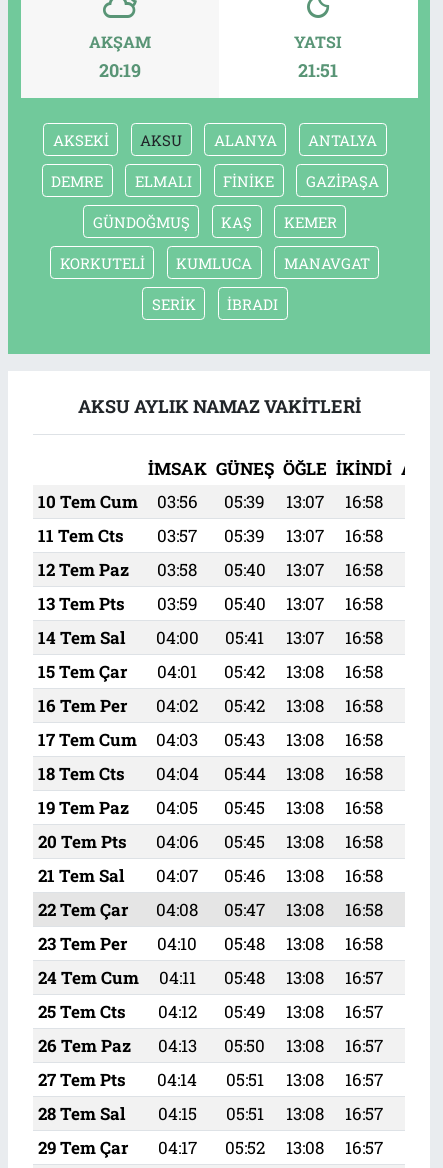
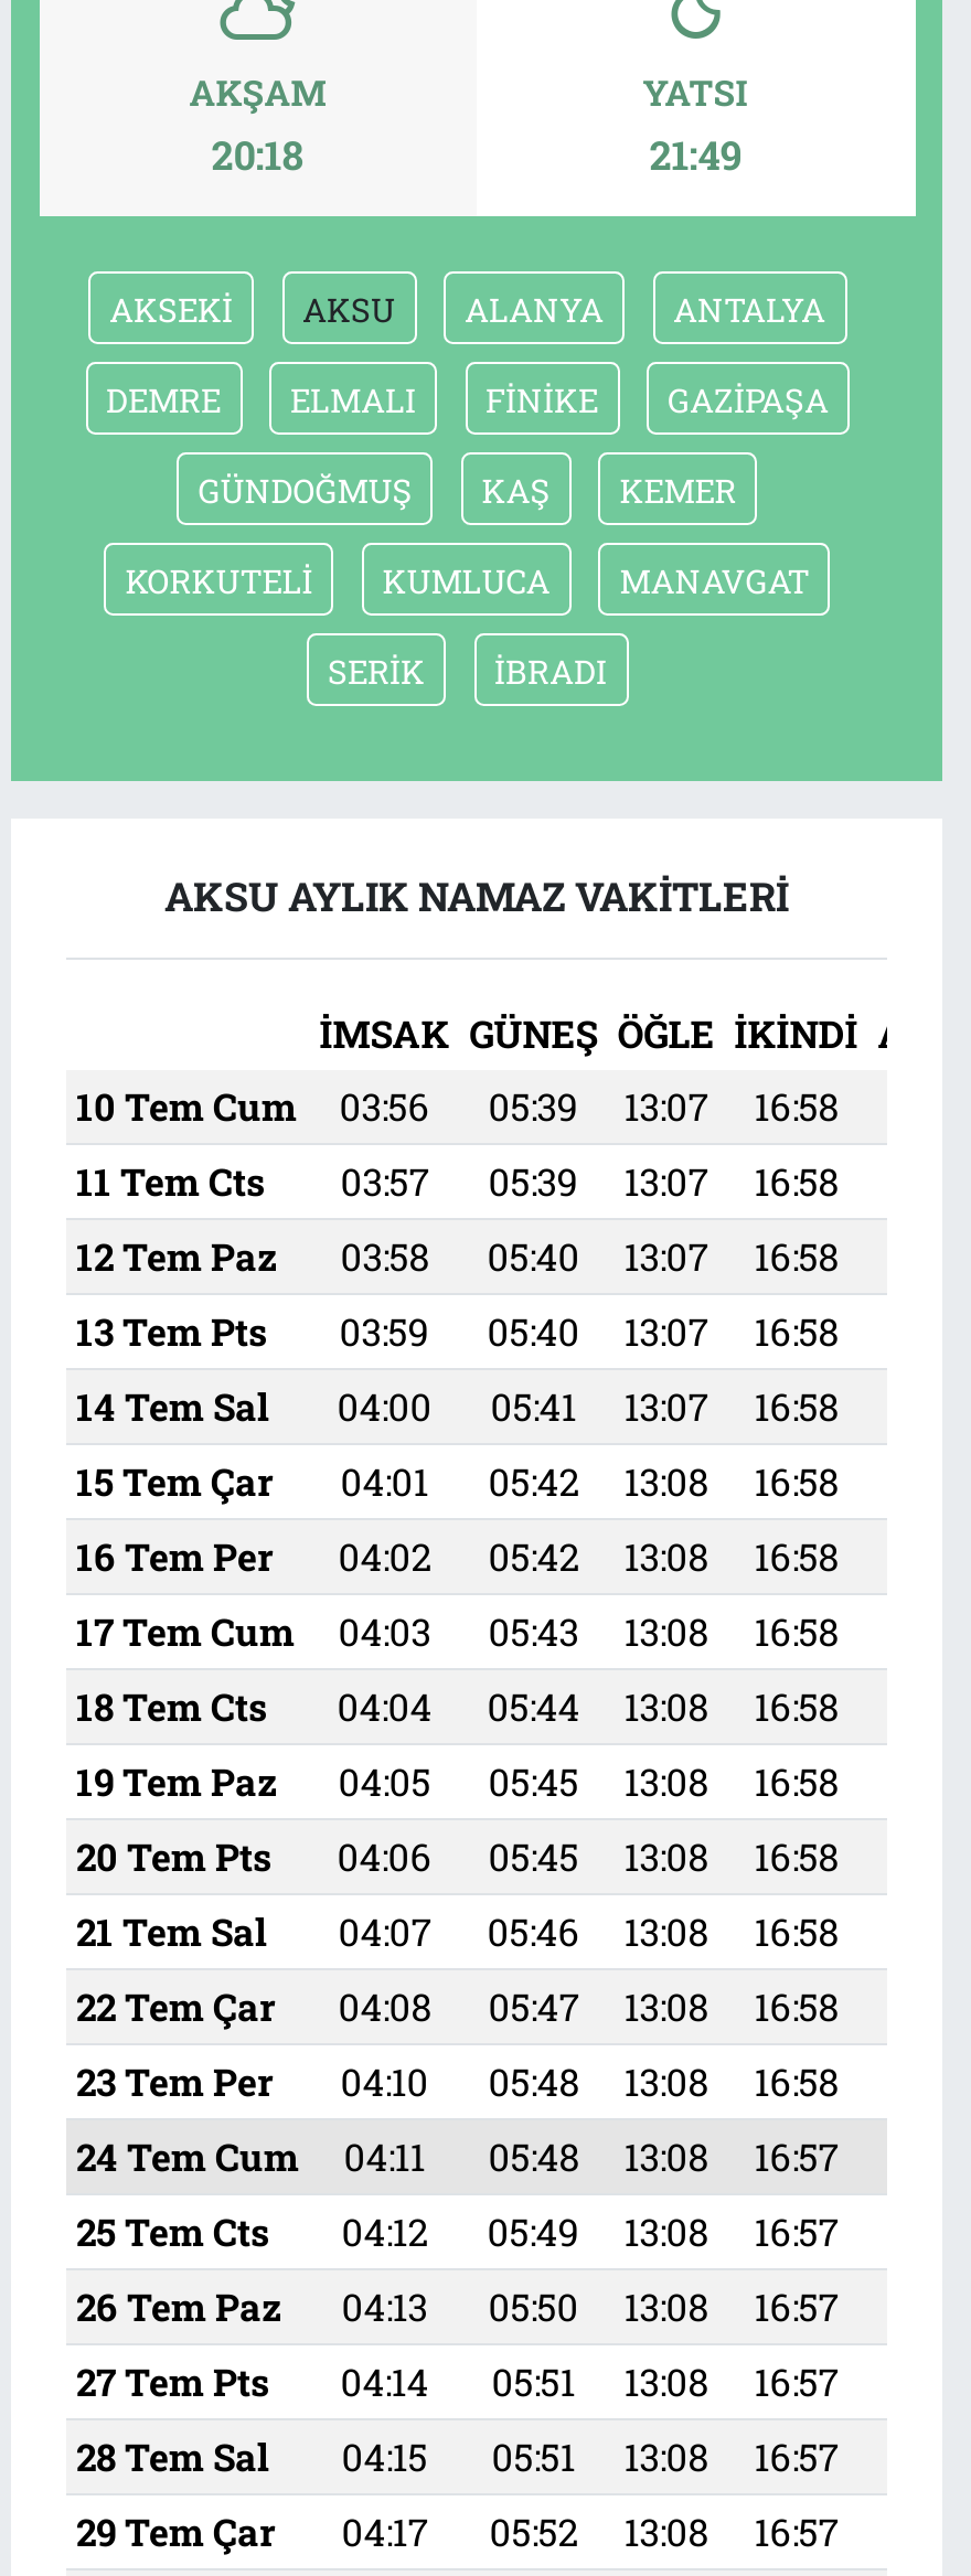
[99,58,141,82] 20:19 -> [211,128,304,180] 20:18
[298,58,338,82] 21:51 -> [649,128,742,180] 21:49

